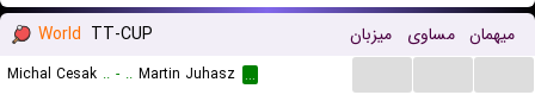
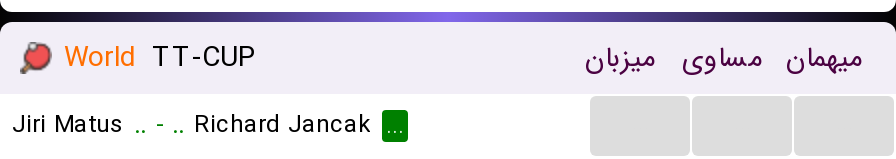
[7,63,256,85] Michal Cesak .. - .. Martin Juhasz ... -> [12,106,404,144] Jiri Matus .. - .. Richard Jancak ...

